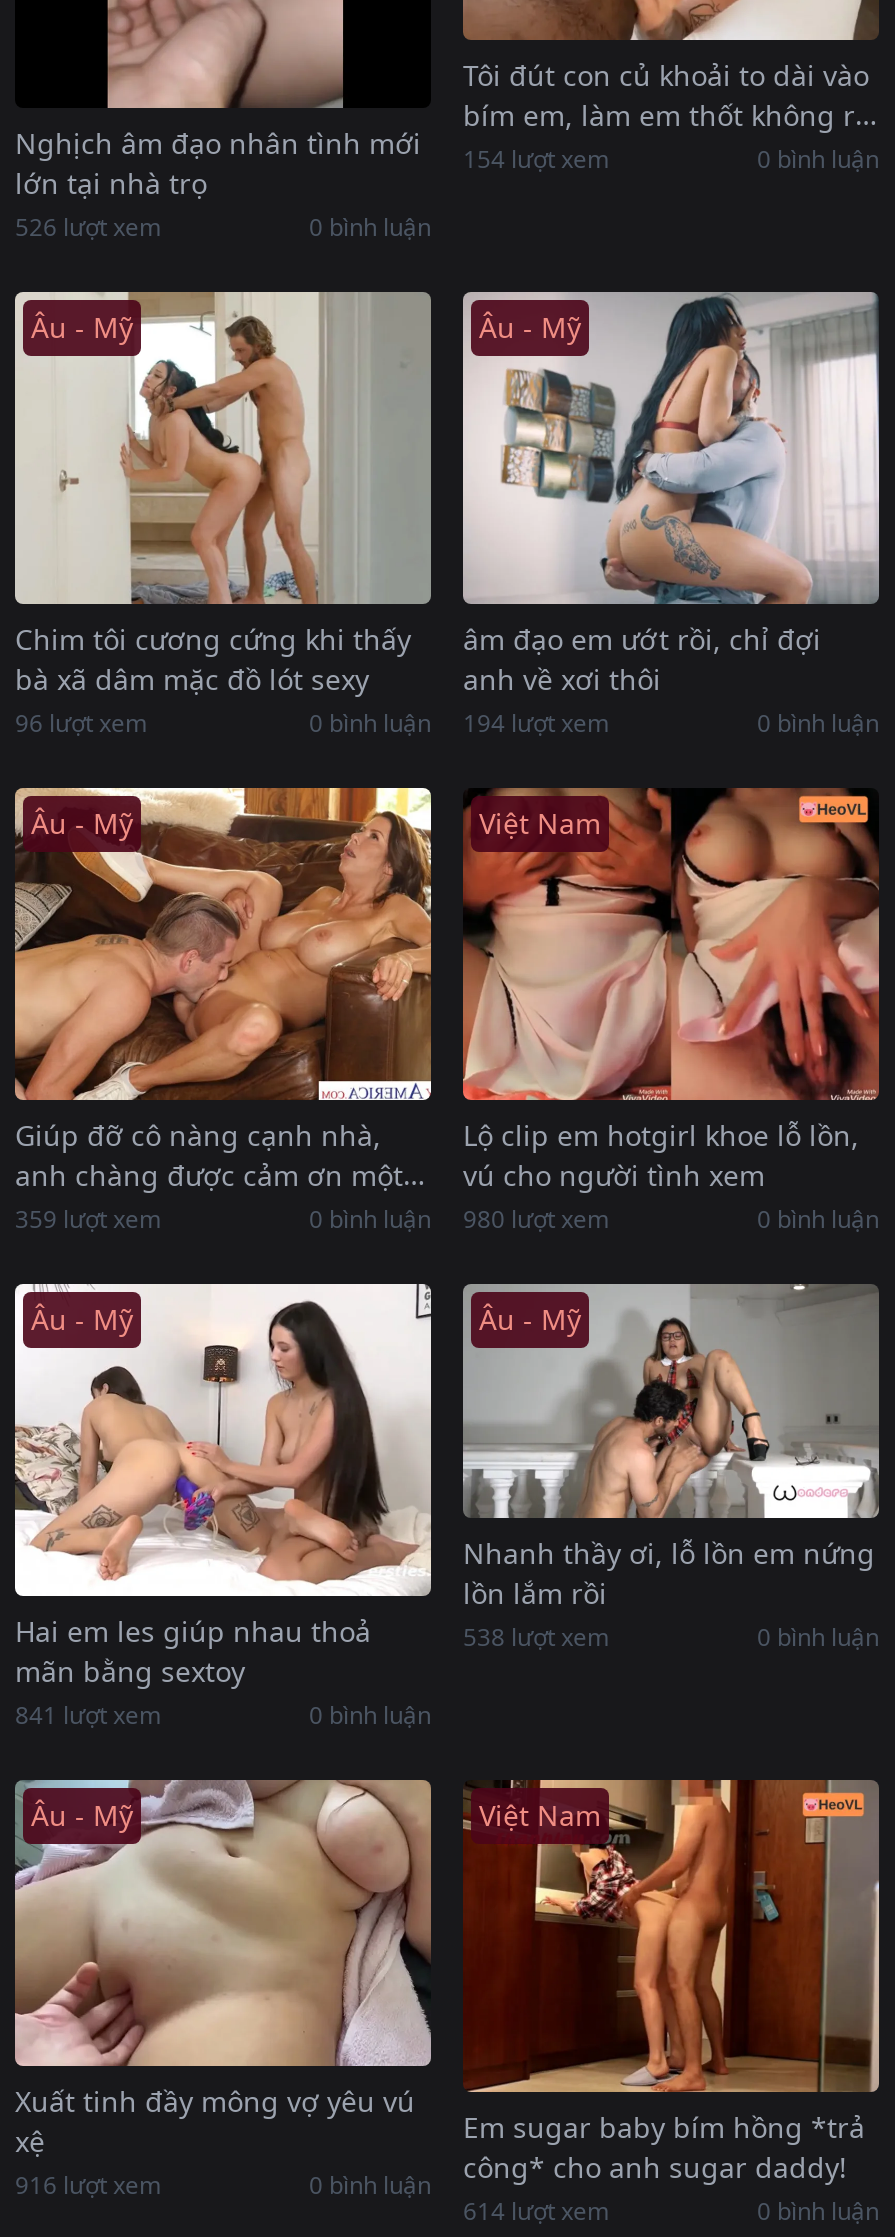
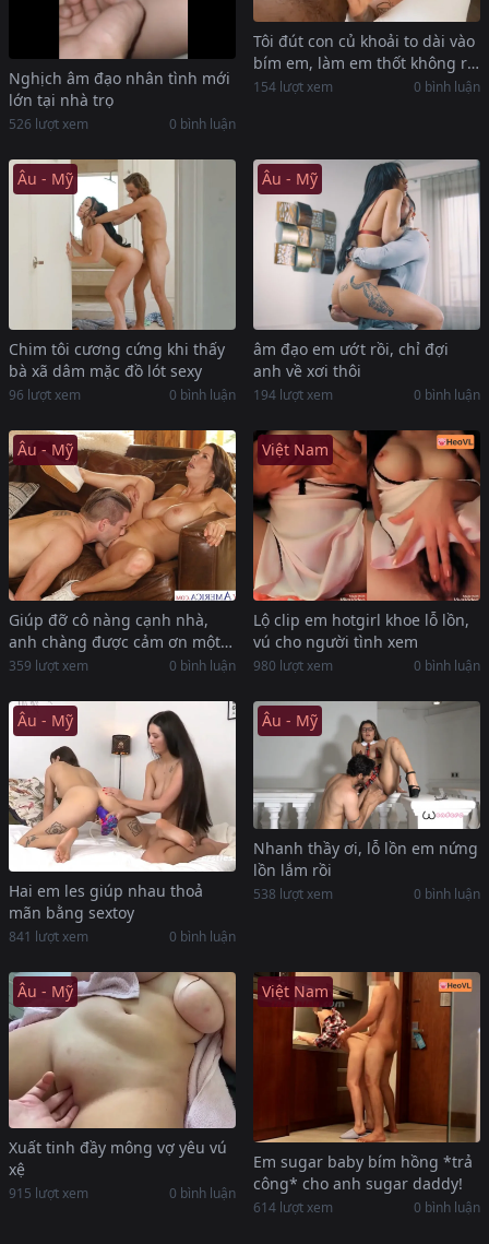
[15,2168,161,2202] 916 lượt xem -> [9,1184,88,1203] 915 lượt xem

